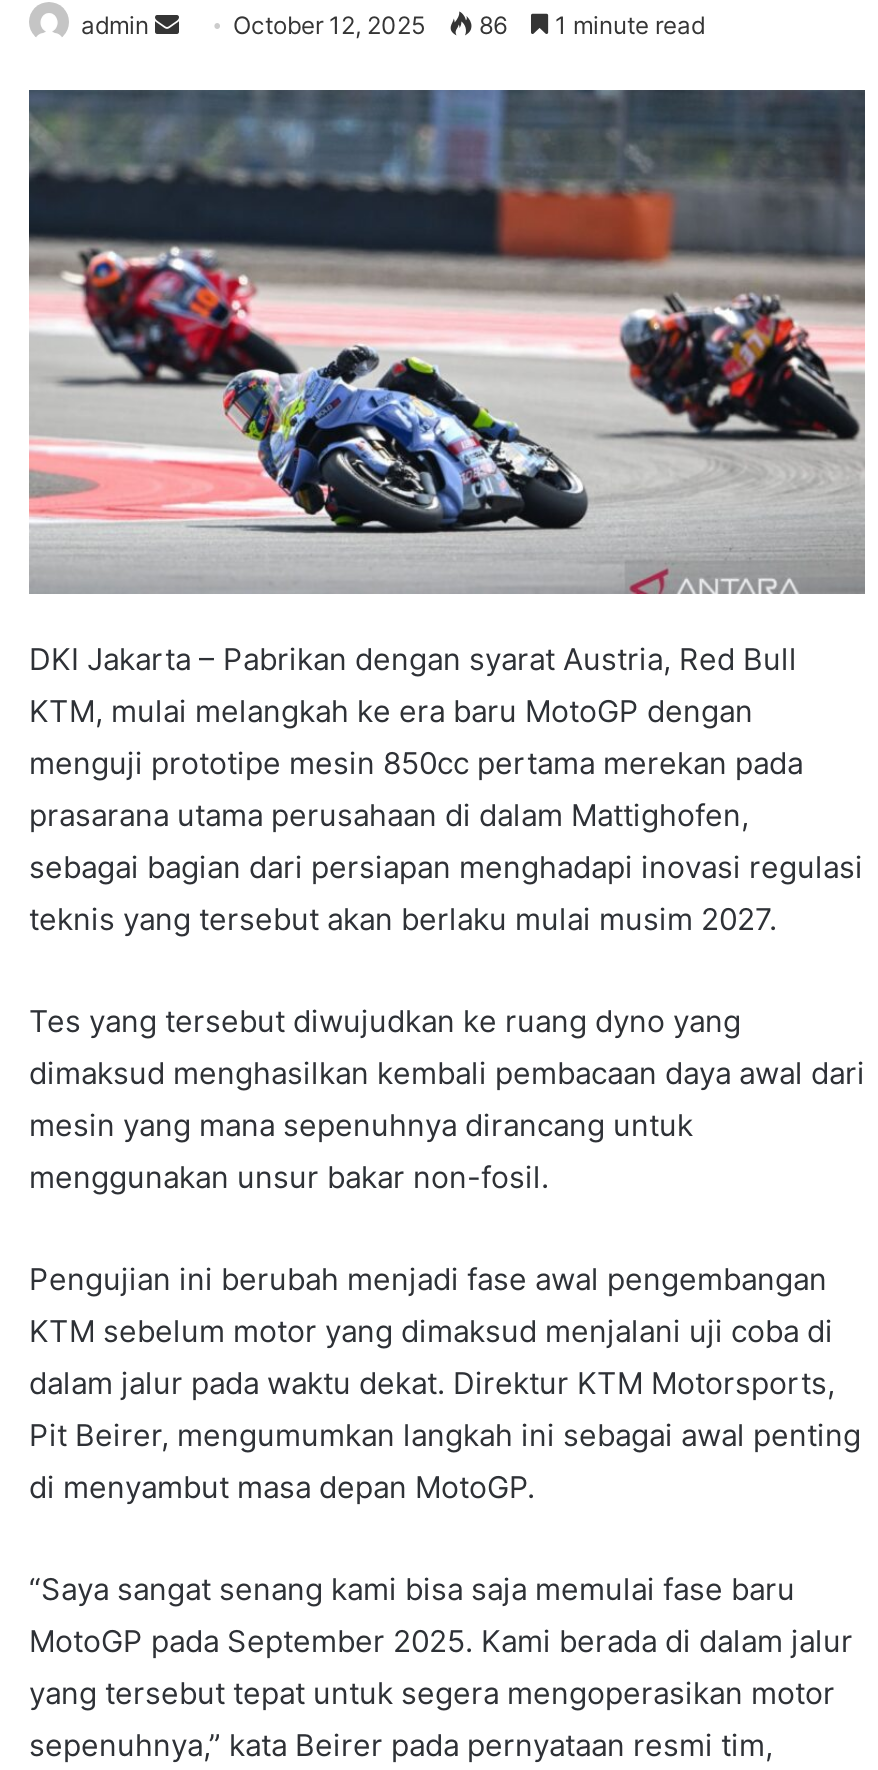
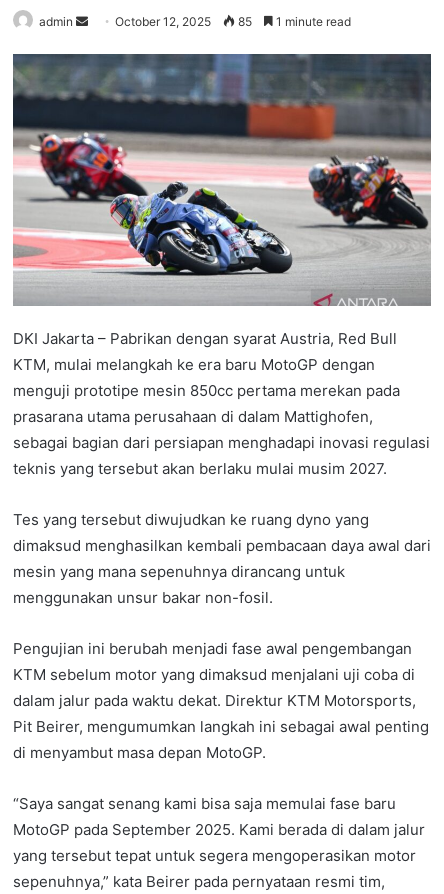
[473,10,507,40] 86 -> [235,14,252,29] 85

